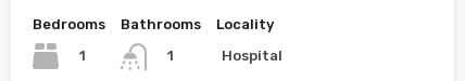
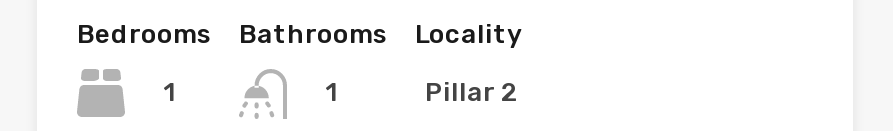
[222,48,282,64] Hospital -> [425,78,519,108] Pillar 2

